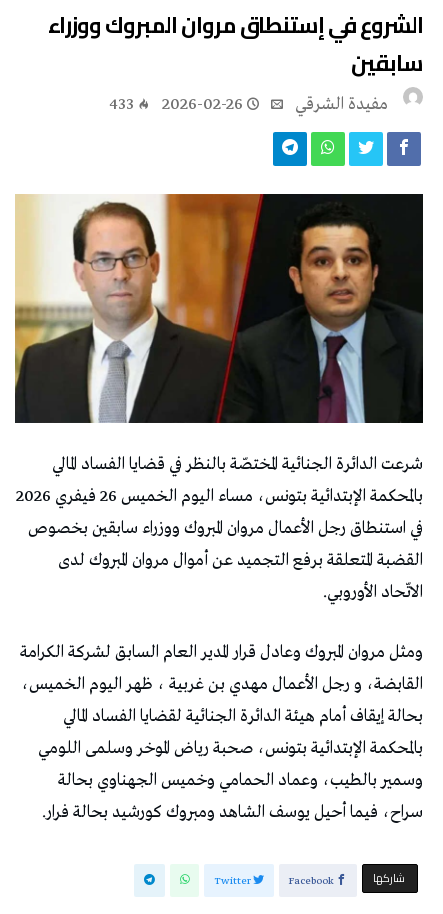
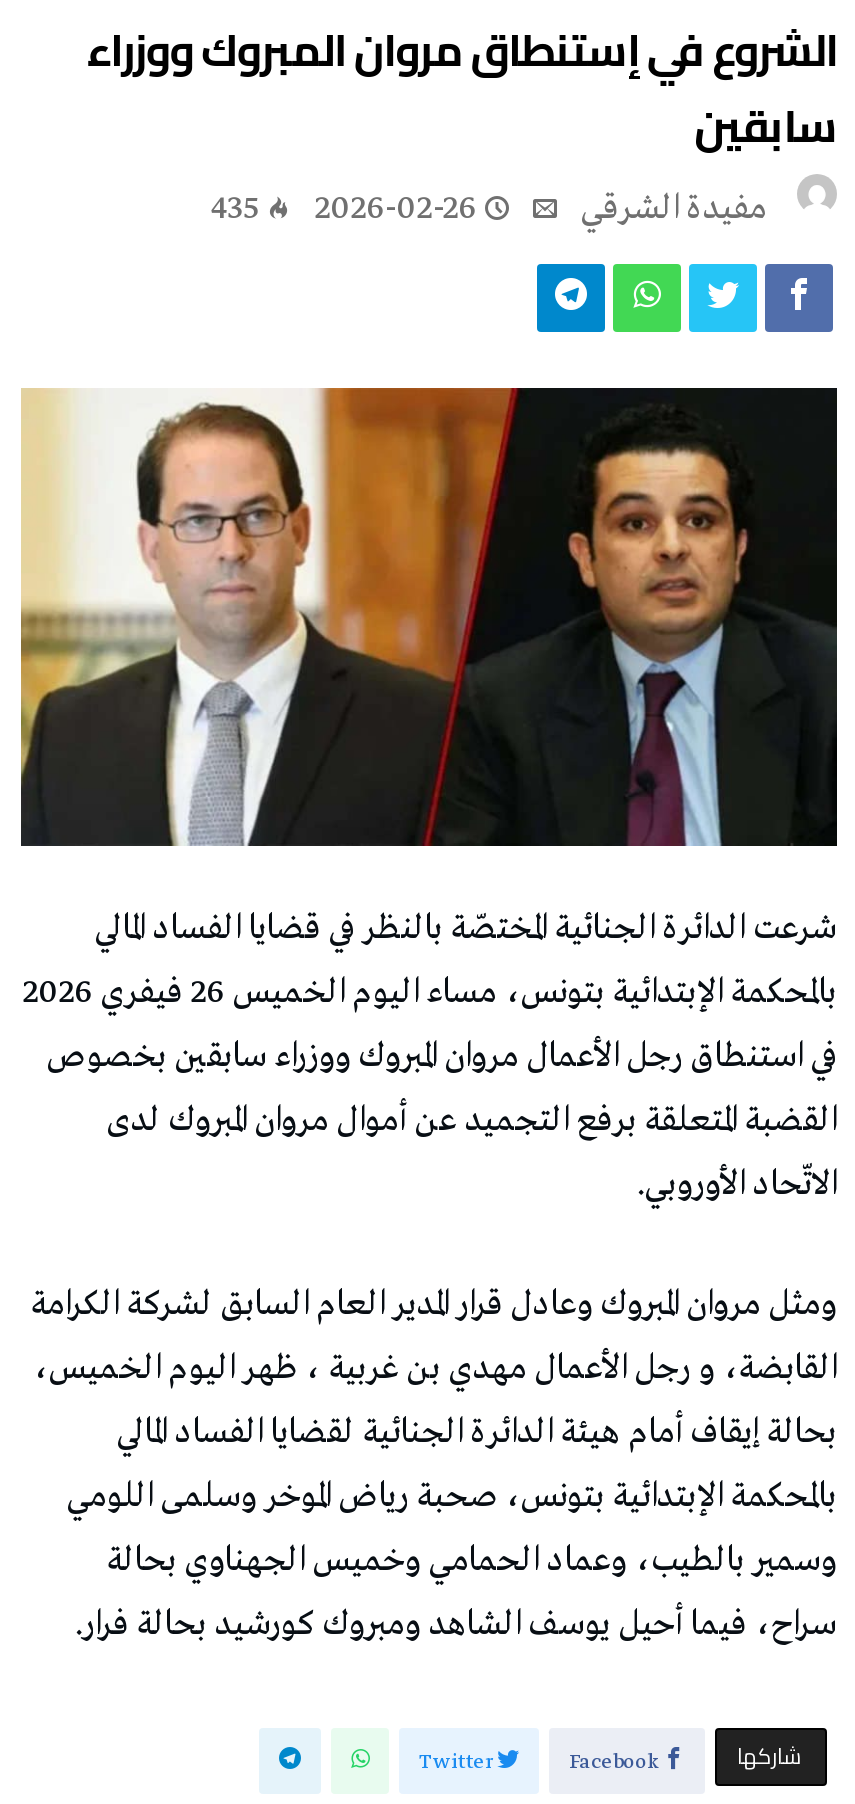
[110,94,243,115] 433 2026-02-26 -> [211,188,477,230] 435 2026-02-26

